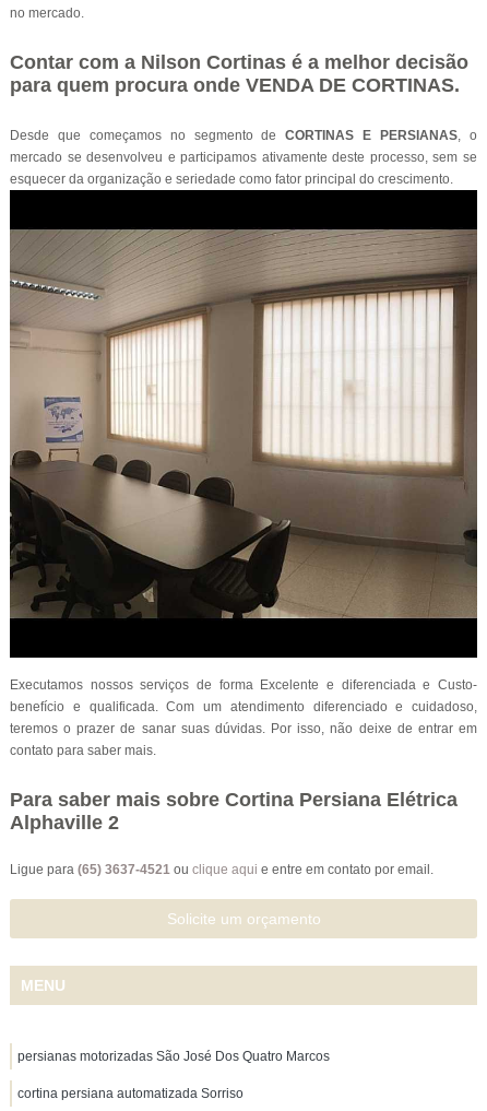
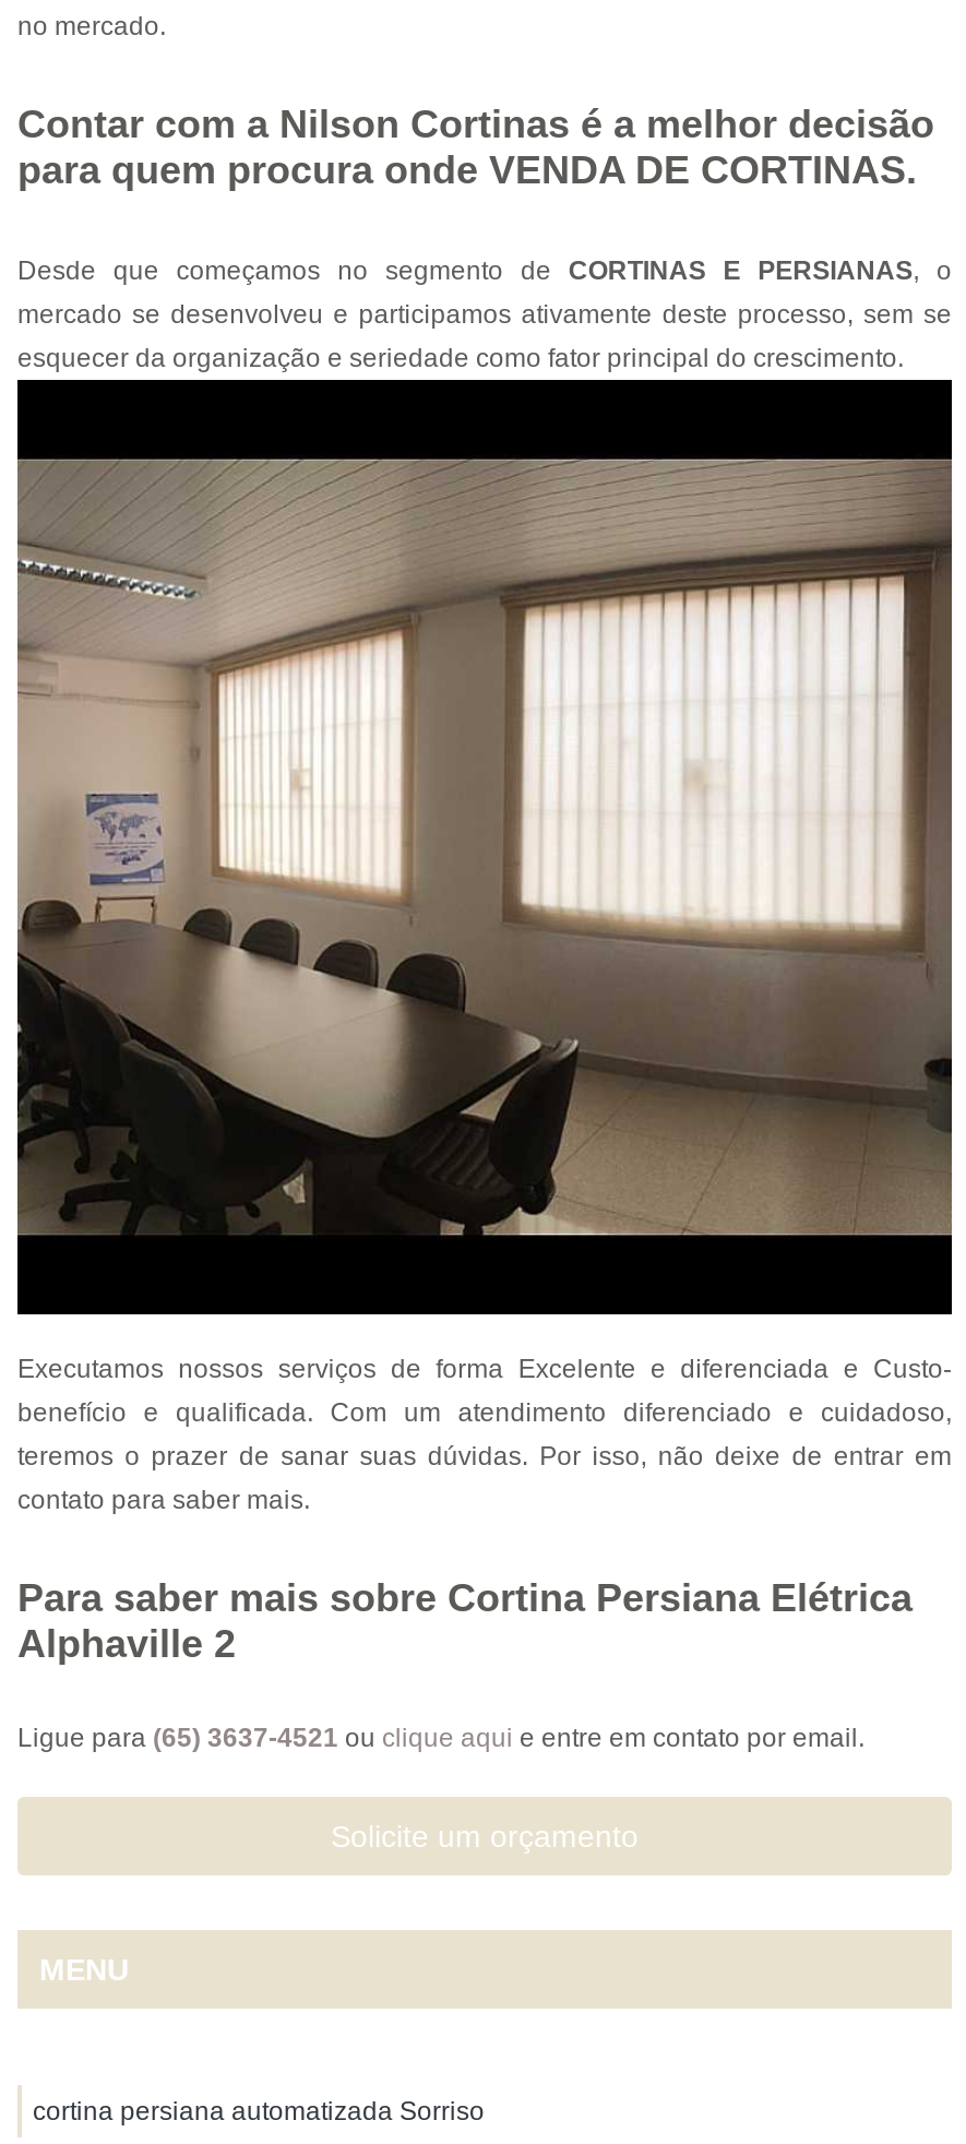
[17,1049,330,1064] persianas motorizadas São José Dos Quatro Marcos -> none

